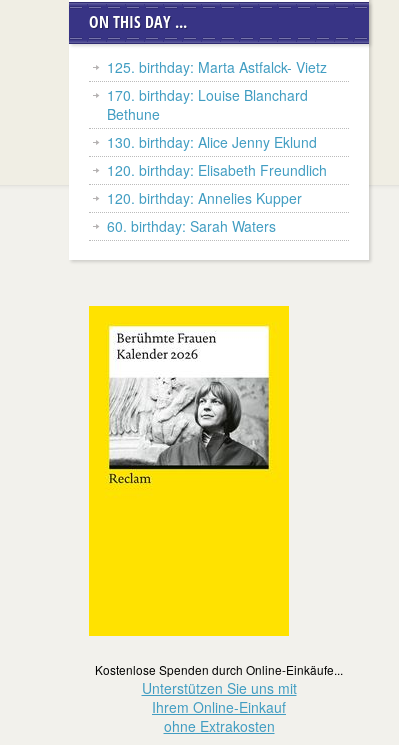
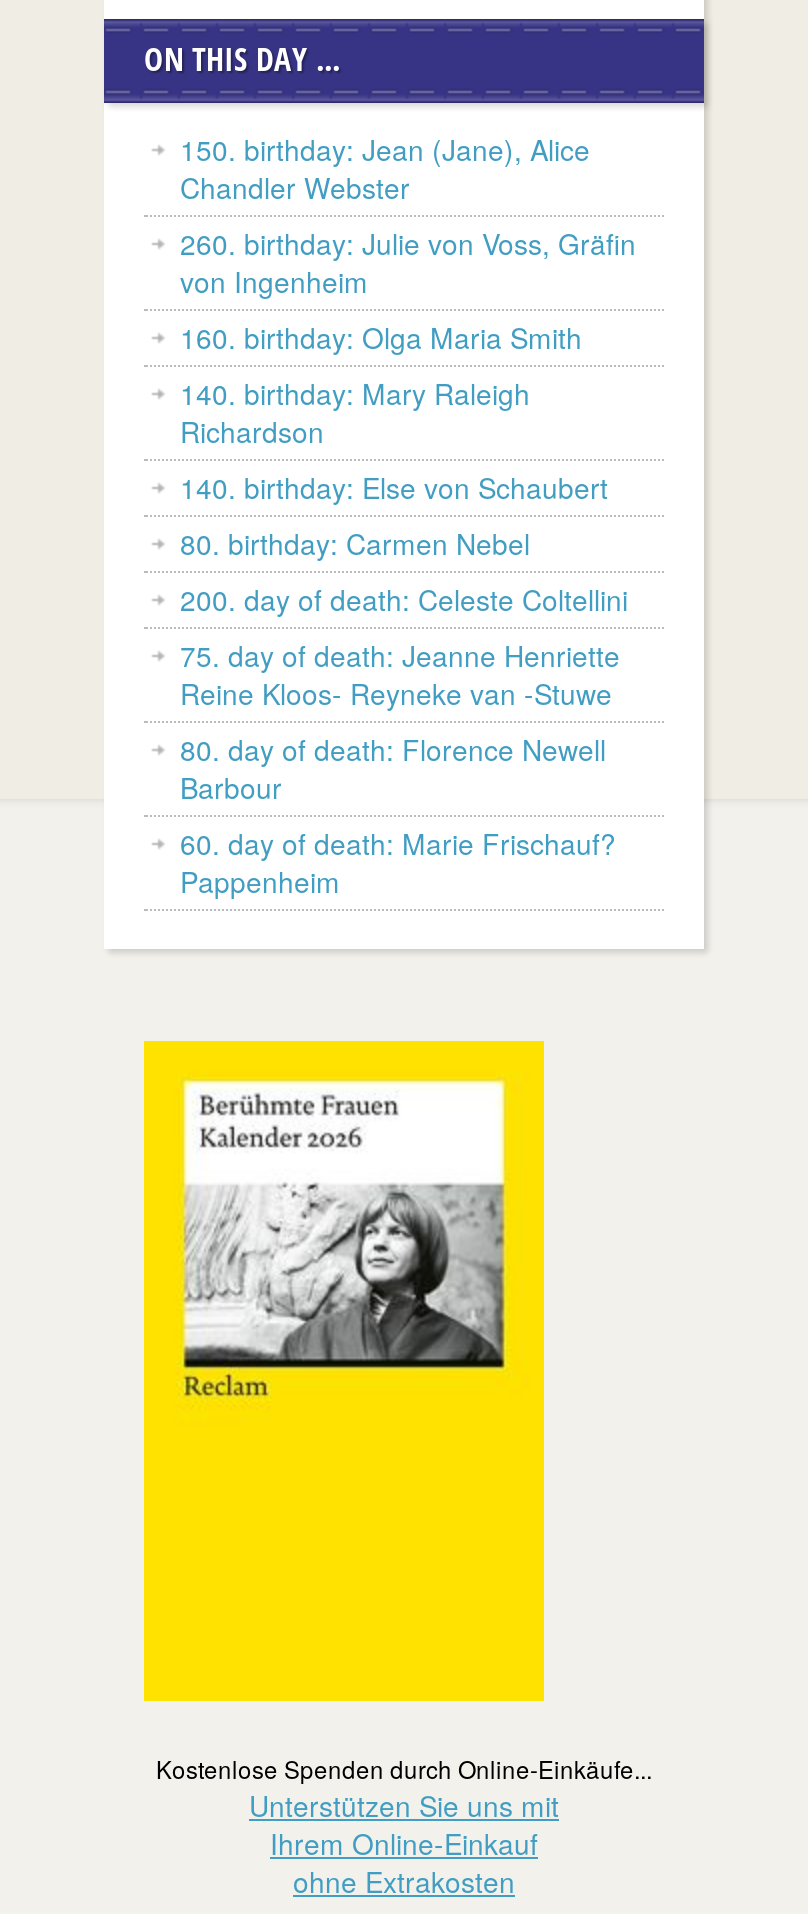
[107,57,327,236] 125. birthday: Marta Astfalck- Vietz | 170. birthday: Louise Blanchard | Bethune | 130. birthday: Alice Jenny Eklund | 120. birthday: Elisabeth Freundlich | 120. birthday: Annelies Kupper | 60. birthday: Sarah Waters -> [180,129,636,901] 150. birthday: Jean (Jane), Alice | Chandler Webster | 260. birthday: Julie von Voss, Gräfin | von Ingenheim | 160. birthday: Olga Maria Smith | 140. birthday: Mary Raleigh | Richardson | 140. birthday: Else von Schaubert | 80. birthday: Carmen Nebel | 200. day of death: Celeste Coltellini | 75. day of death: Jeanne Henriette | Reine Kloos- Reyneke van -Stuwe | 80. day of death: Florence Newell | Barbour | 60. day of death: Marie Frischauf? | Pappenheim

